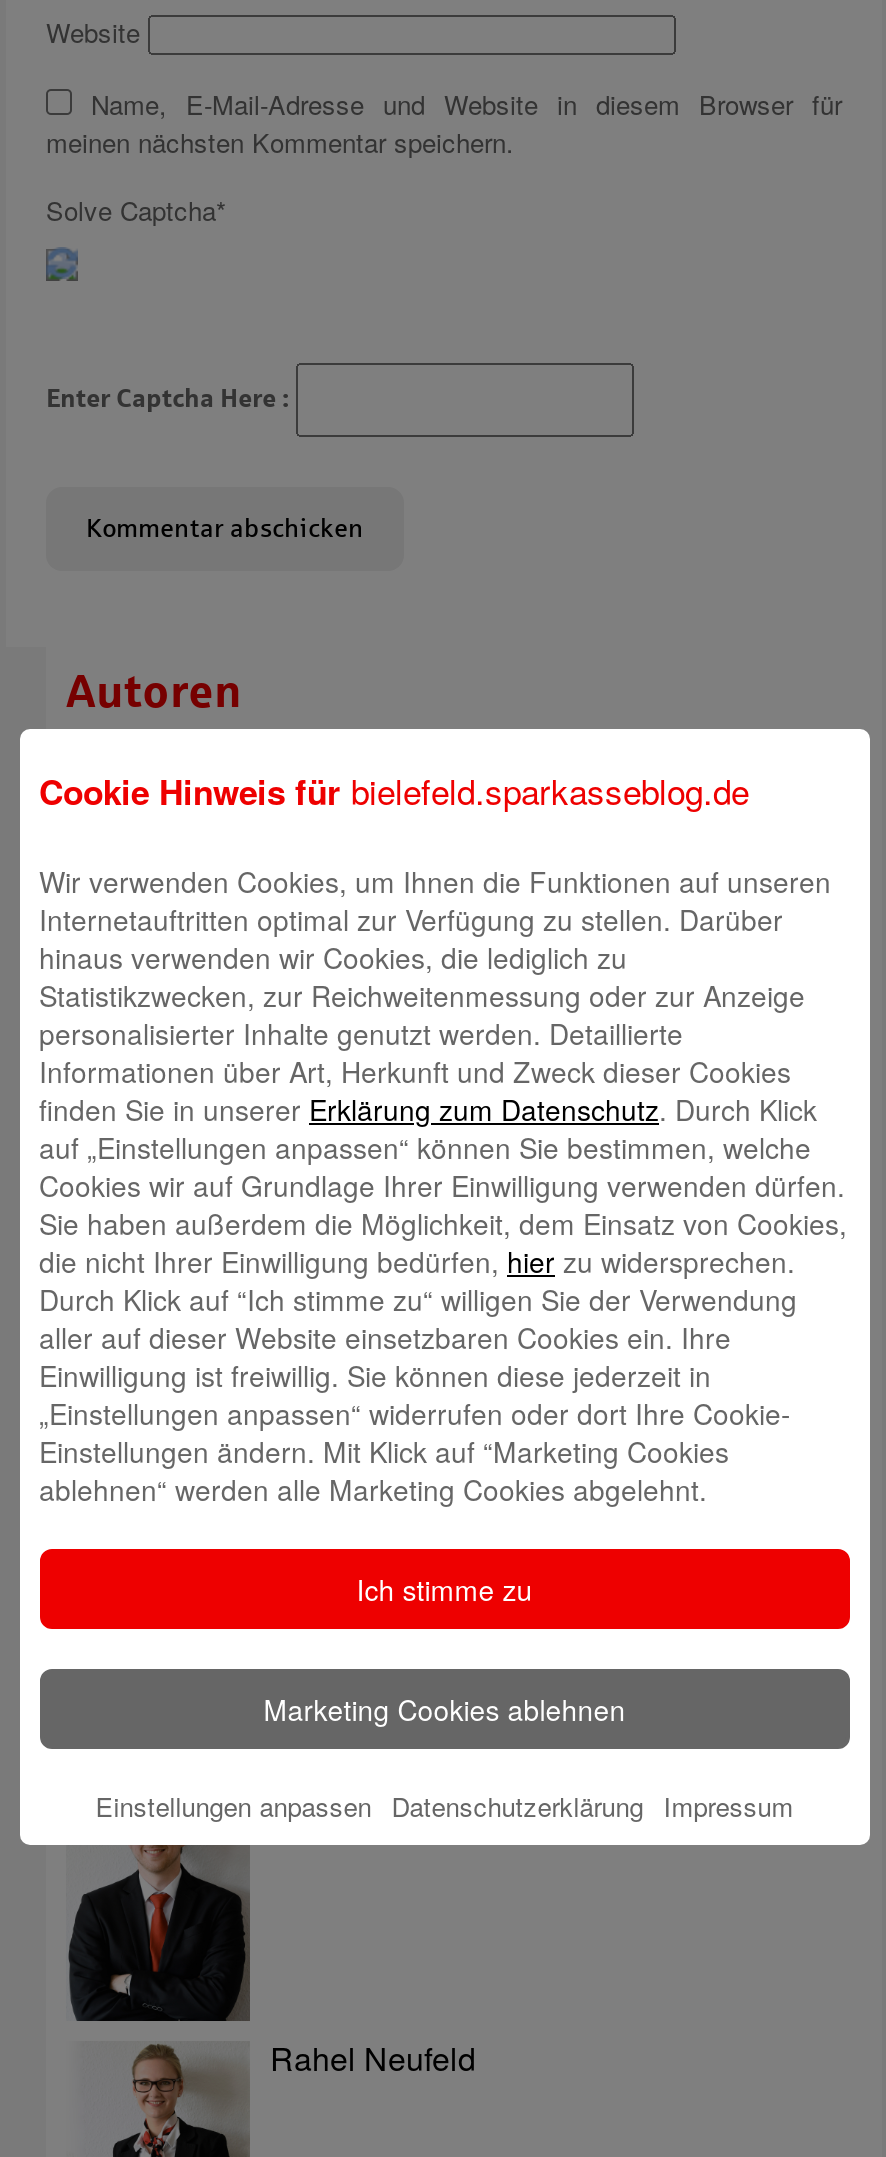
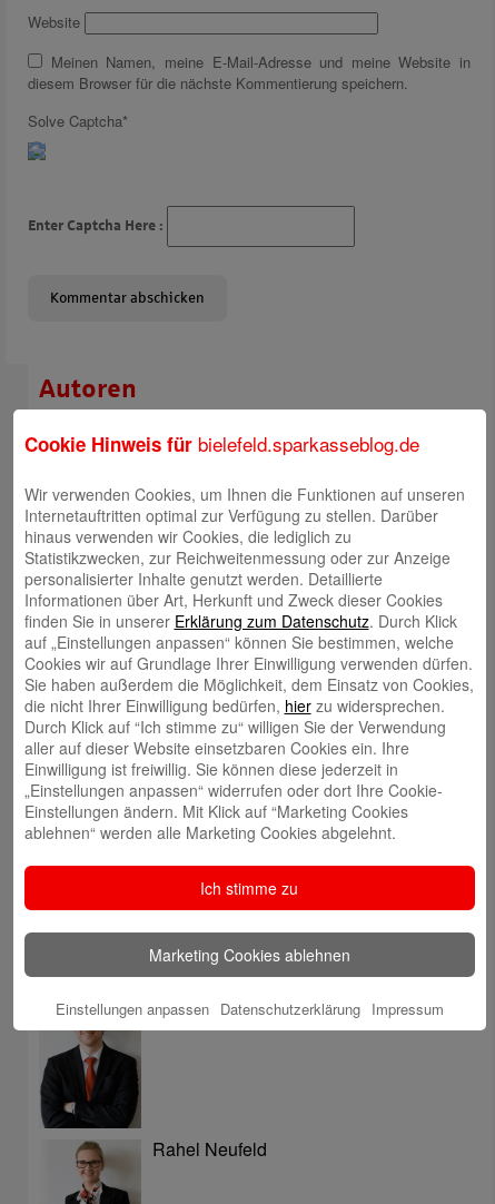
[46,85,842,161] Name, E-Mail-Adresse und Website in diesem Browser für | meinen nächsten Kommentar speichern. -> [28,51,471,93] Meinen Namen, meine E-Mail-Adresse und meine Website in | diesem Browser für die nächste Kommentierung speichern.

